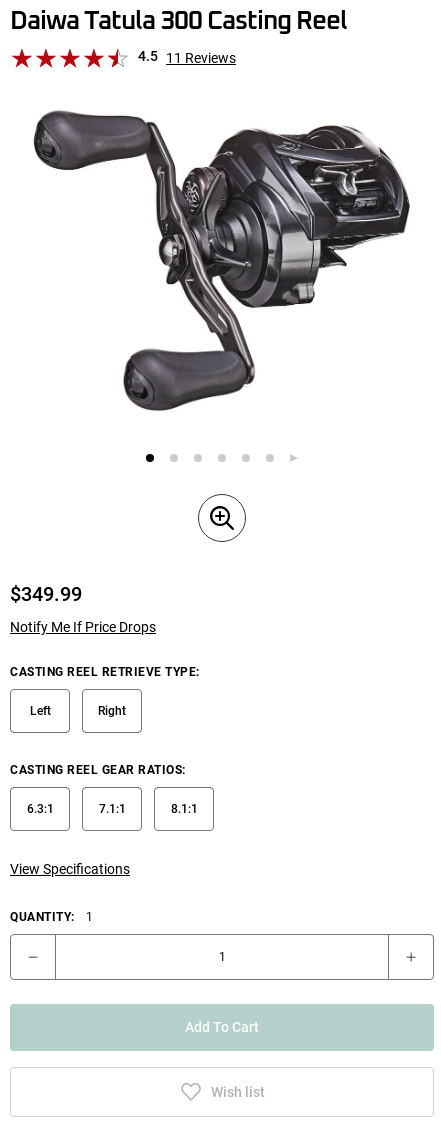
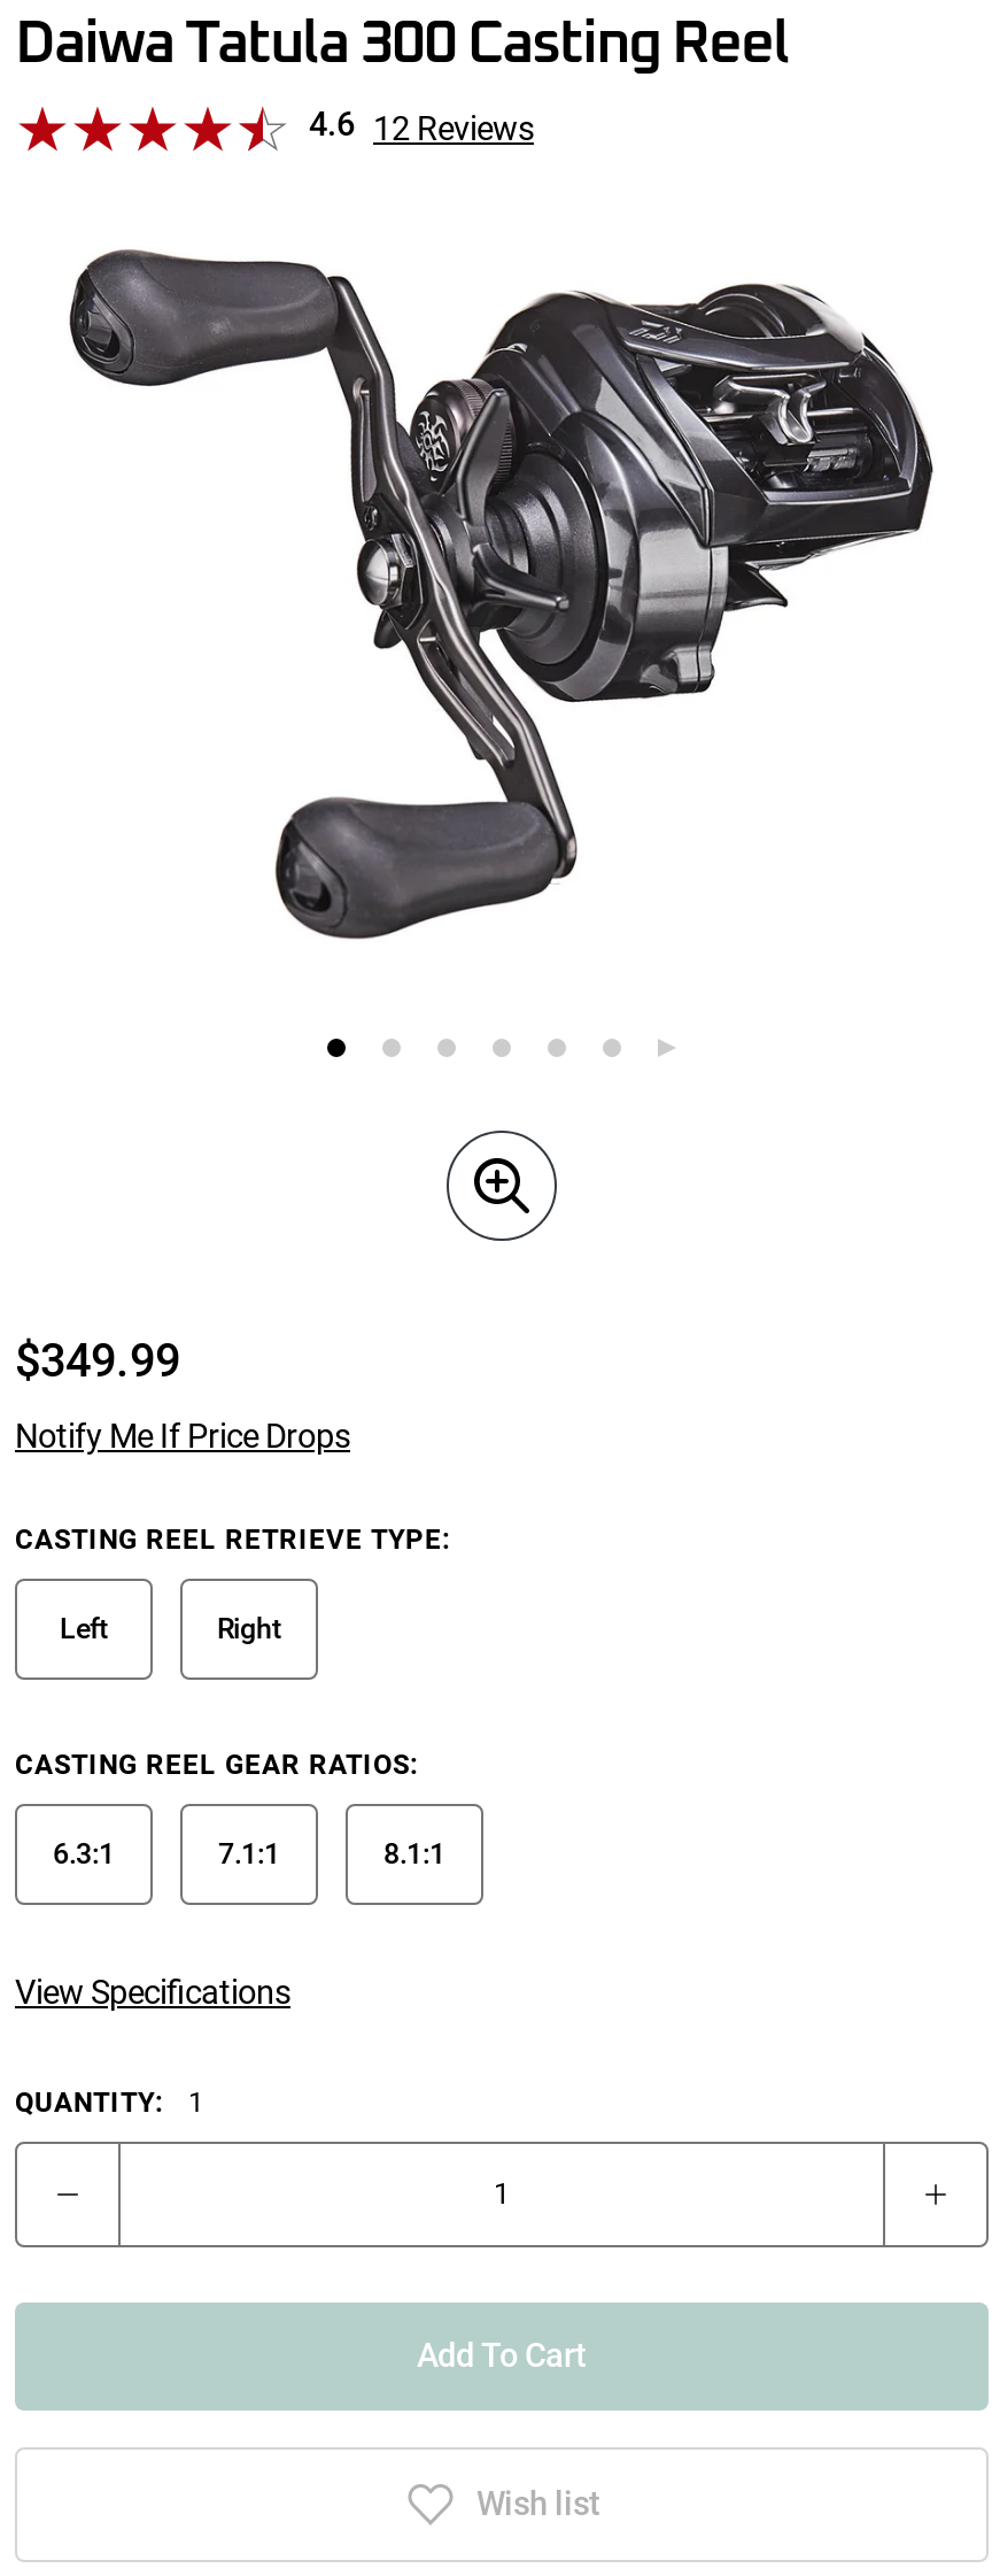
[138,48,236,67] 4.5 11 Reviews -> [309,106,534,149] 4.6 12 Reviews

